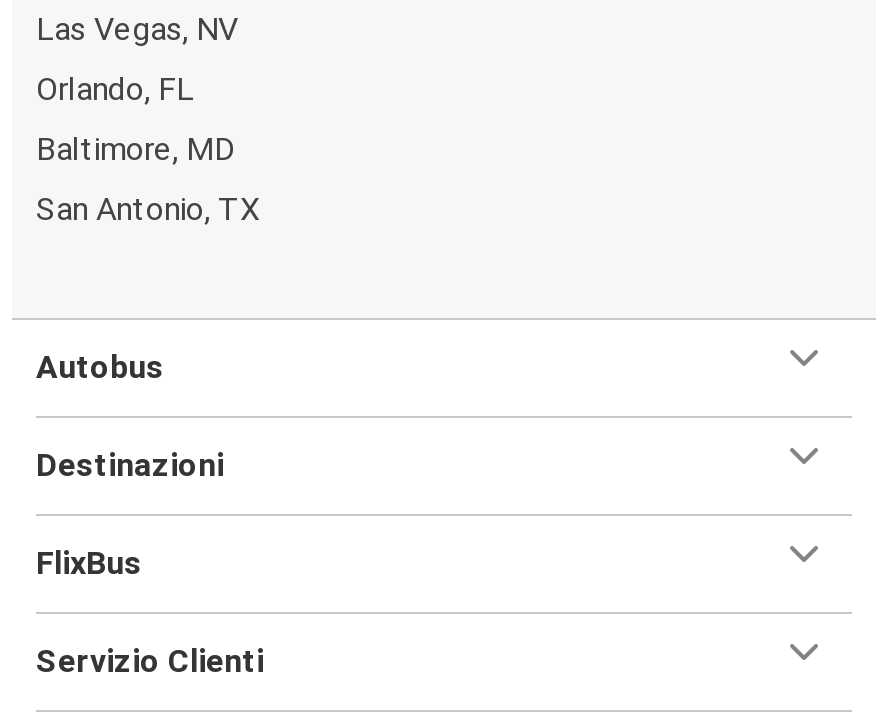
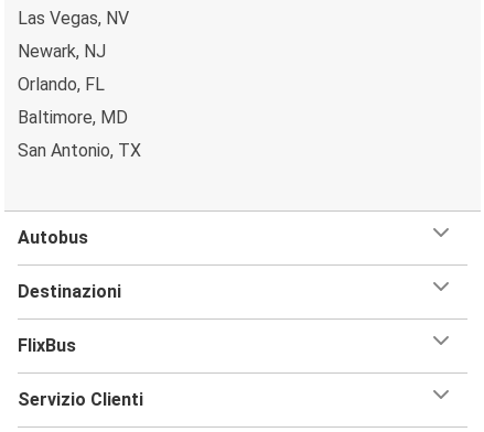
none -> [18,40,106,61] Newark, NJ

